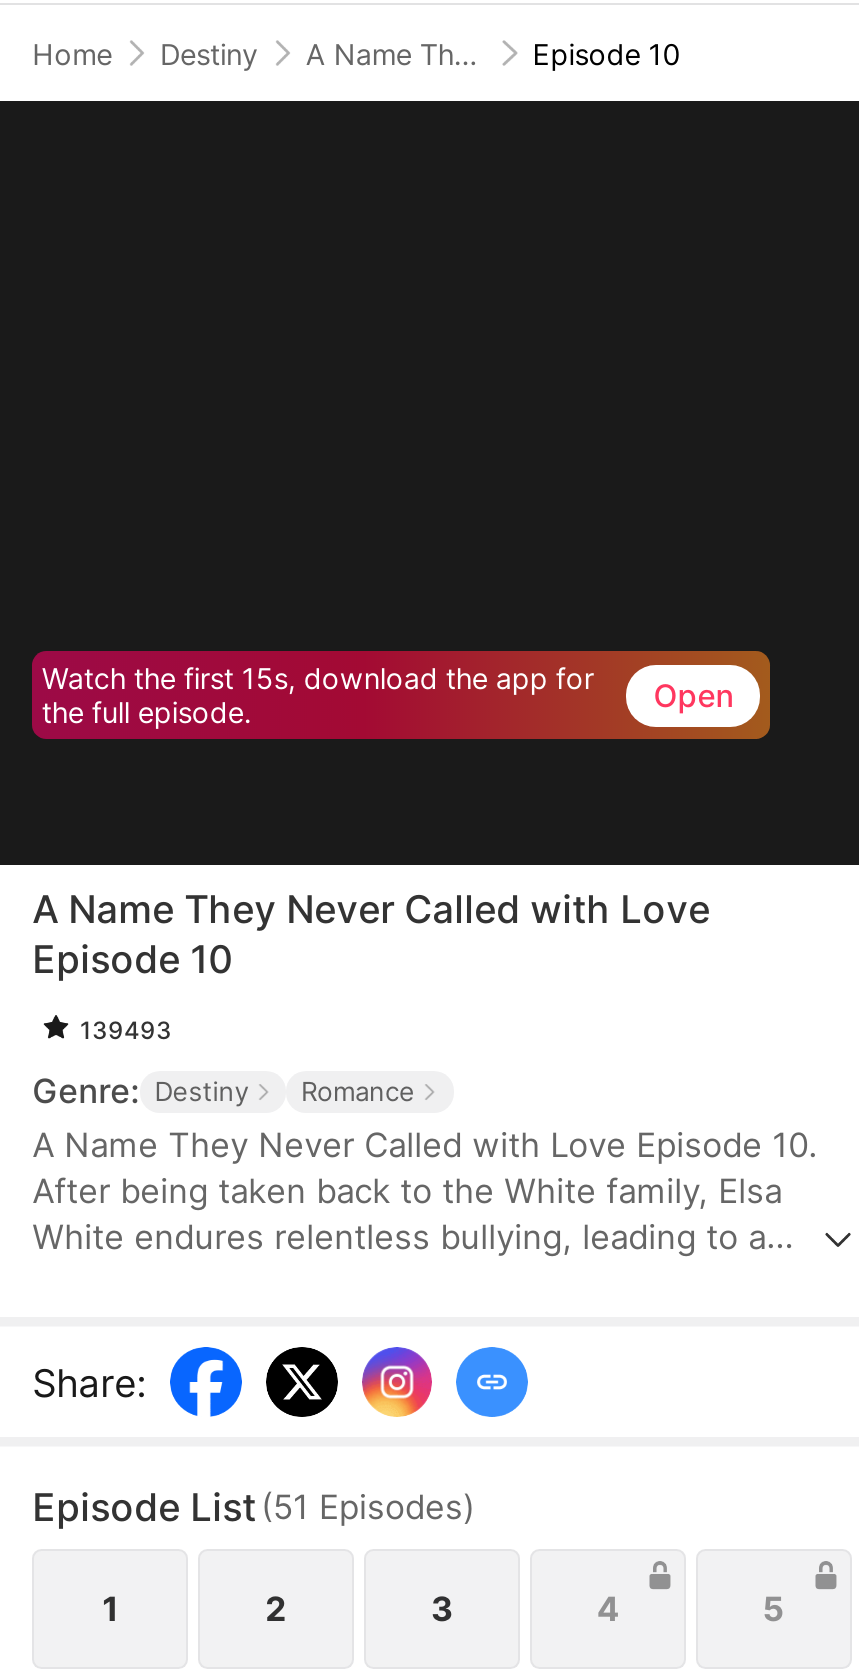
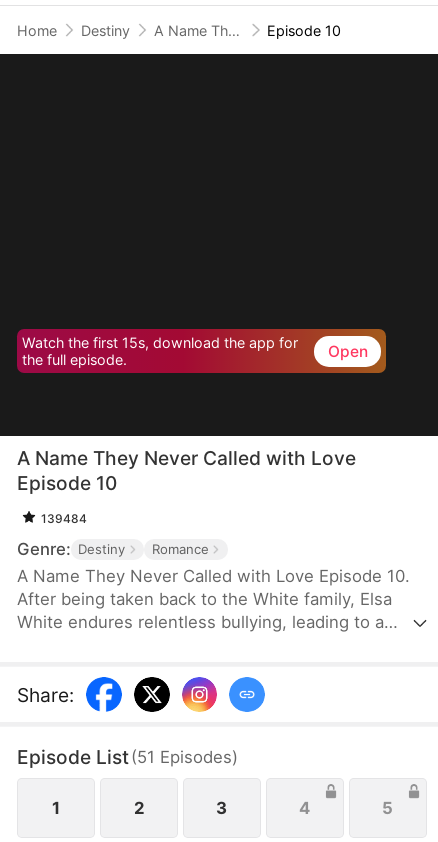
[80,1014,172,1044] 139493 -> [41,511,87,526] 139484

